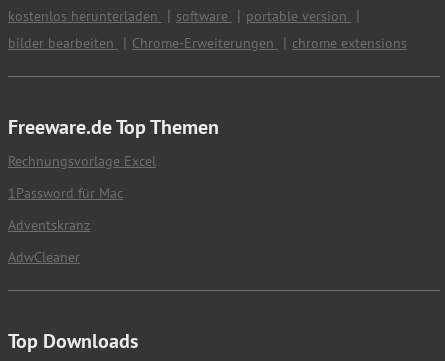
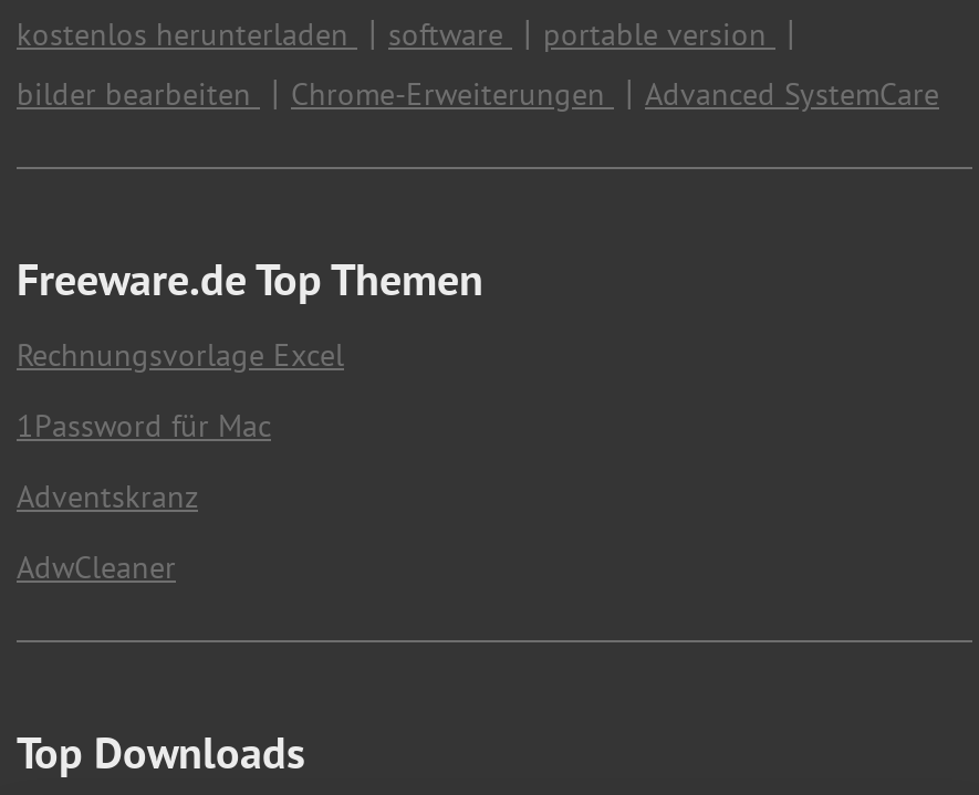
[292,34,407,52] chrome extensions -> [645,74,939,114] Advanced SystemCare

